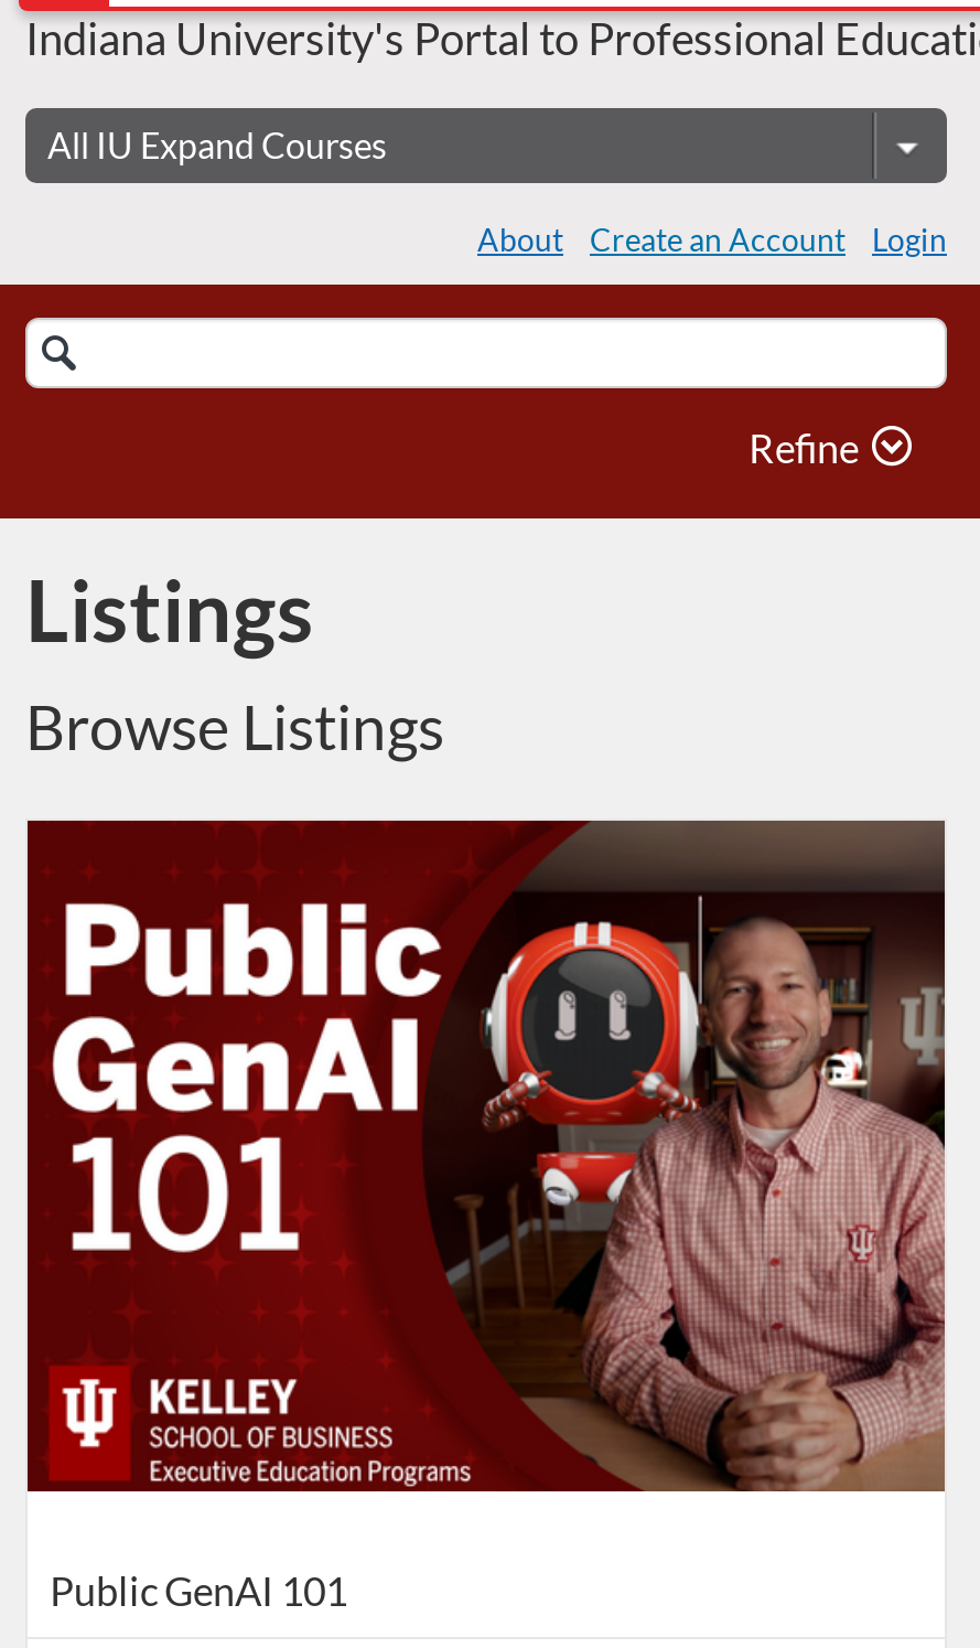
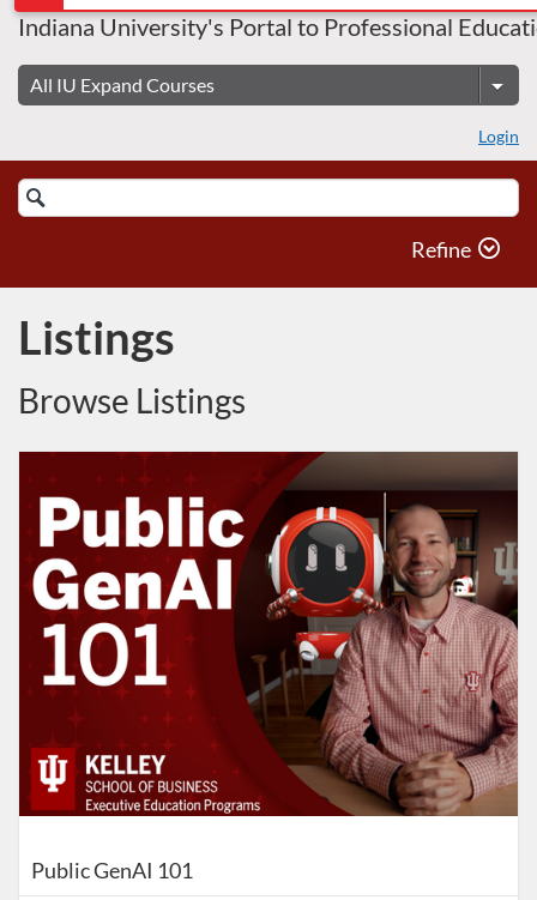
[477,221,846,258] About | Create an Account -> none

